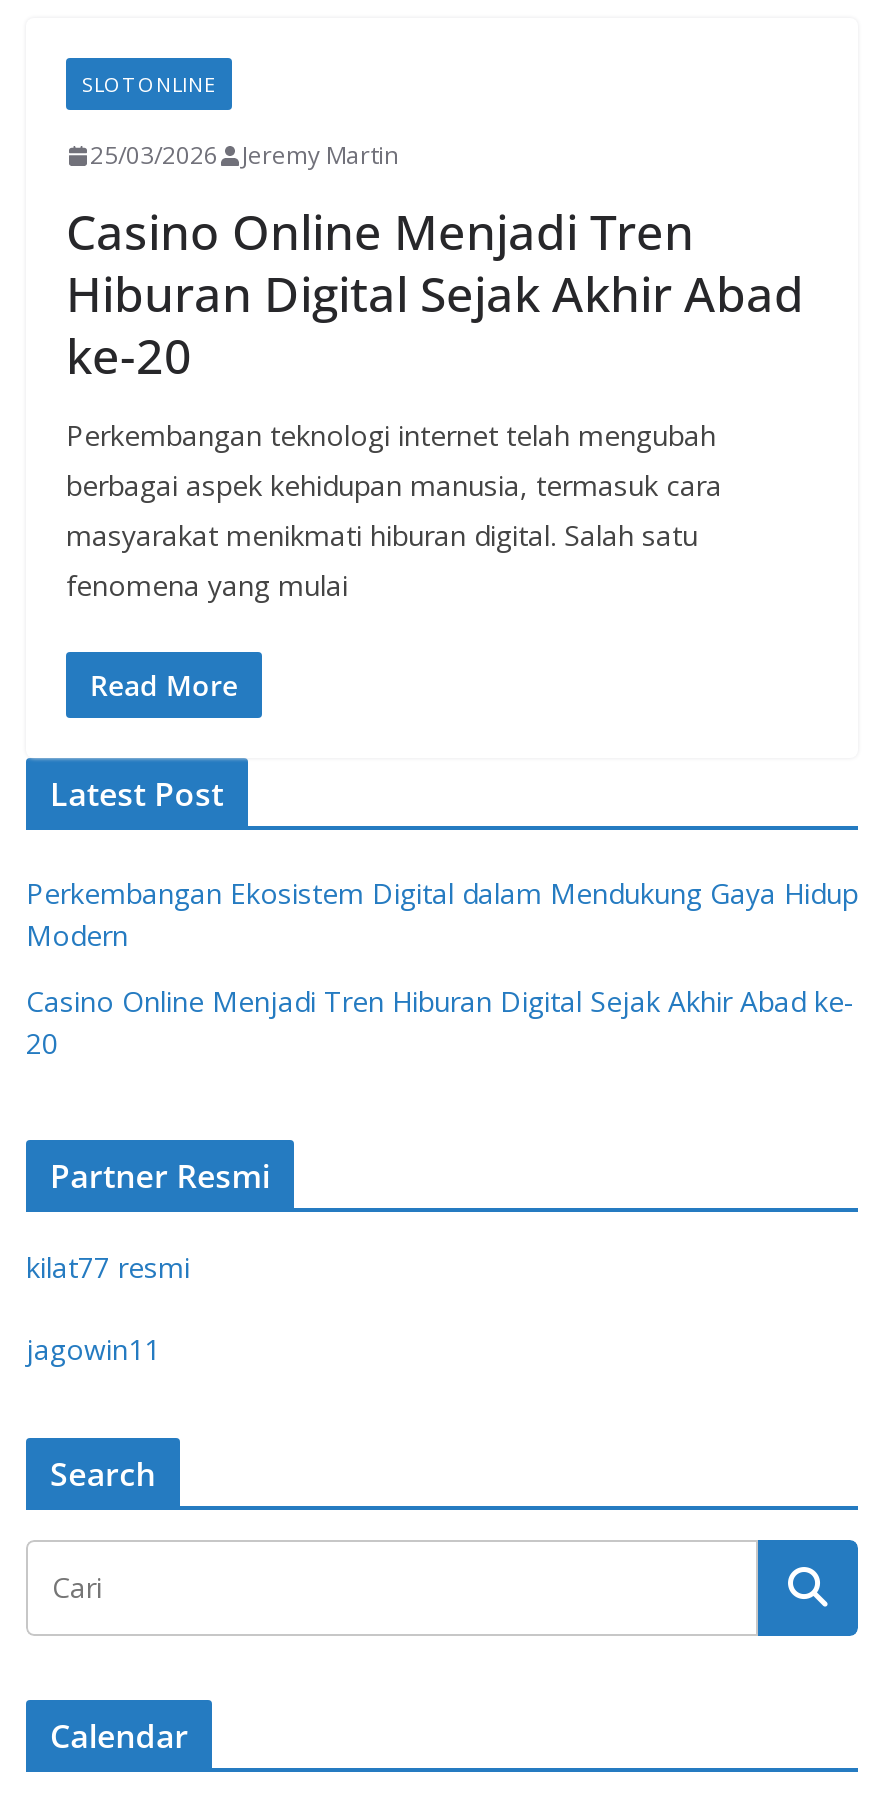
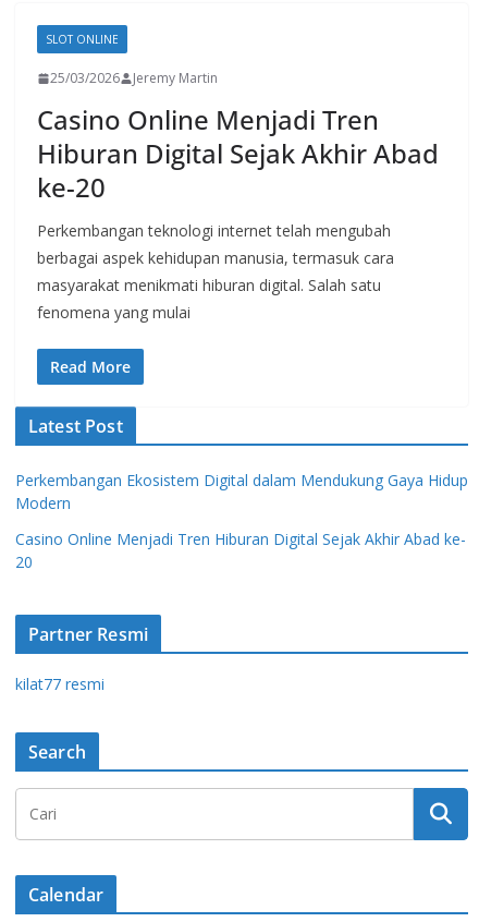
[26,1330,160,1368] jagowin11 -> none

